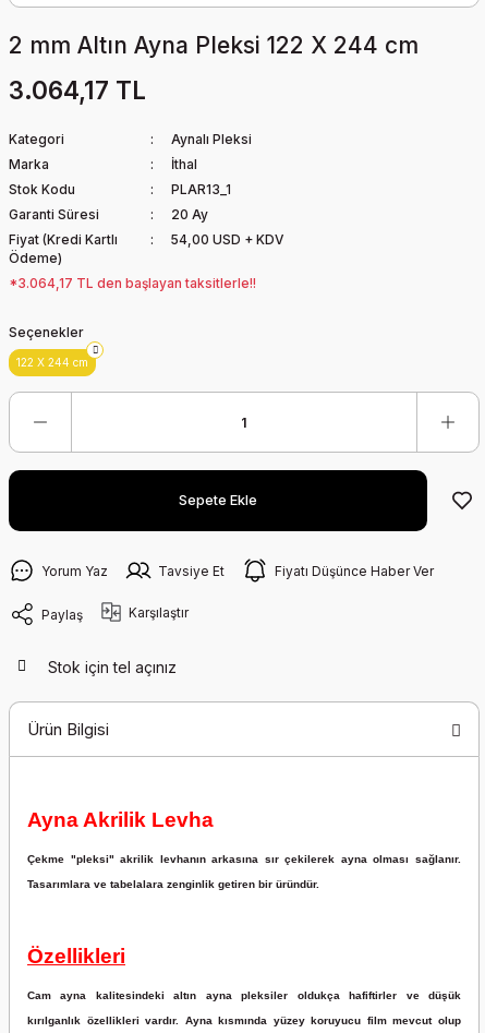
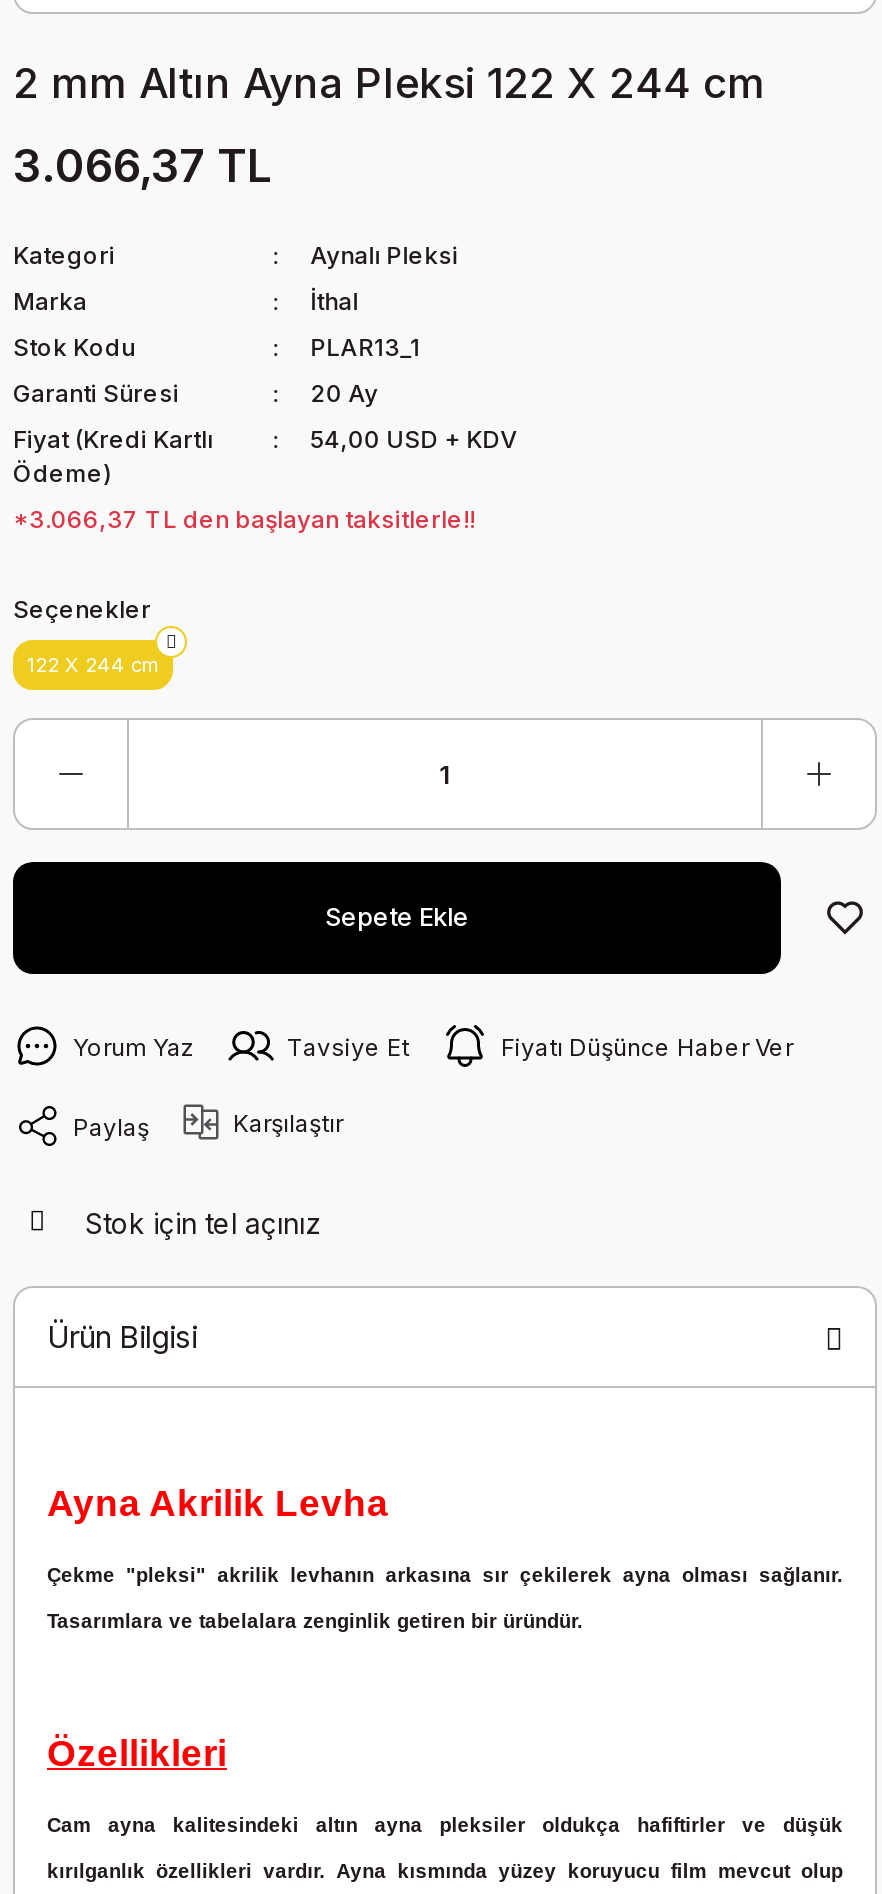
[9,75,146,105] 3.064,17 TL -> [13,138,273,192] 3.066,37 TL
[9,275,256,291] *3.064,17 TL den başlayan taksitlerle!! -> [13,504,475,534] *3.066,37 TL den başlayan taksitlerle!!

